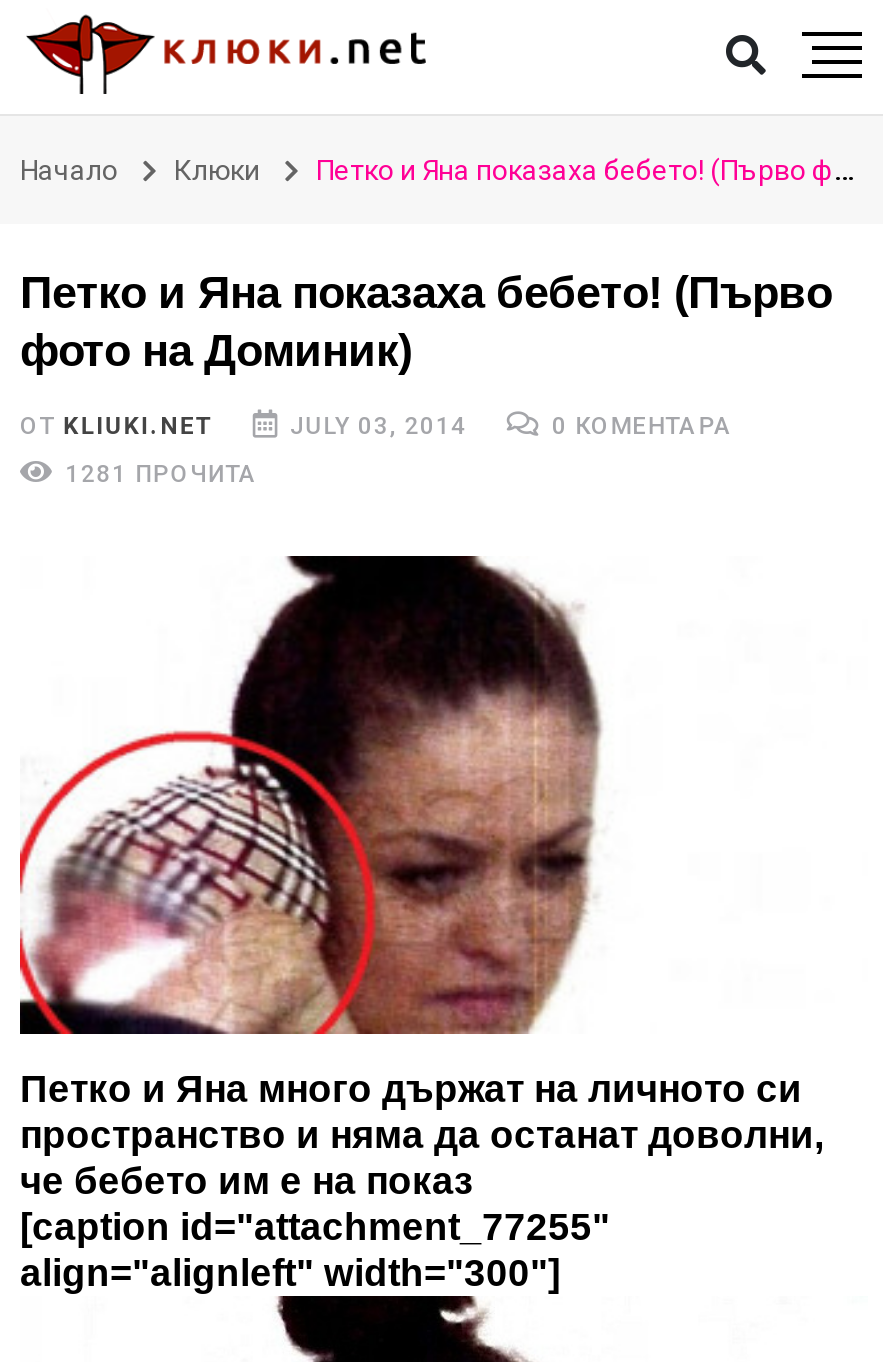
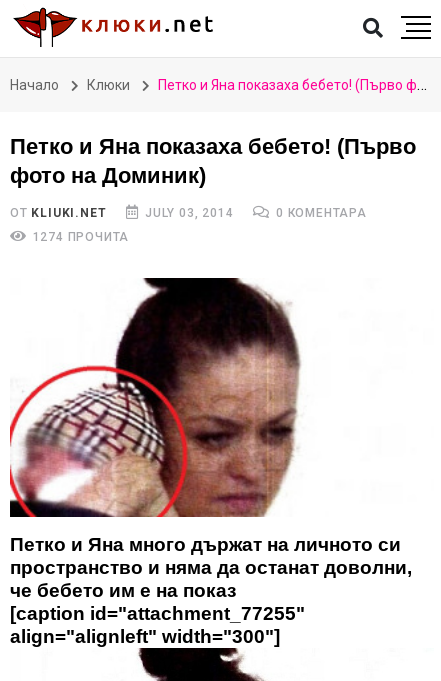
[58,460,258,488] 1281 ПРОЧИТА -> [29,230,129,244] 1274 ПРОЧИТА

